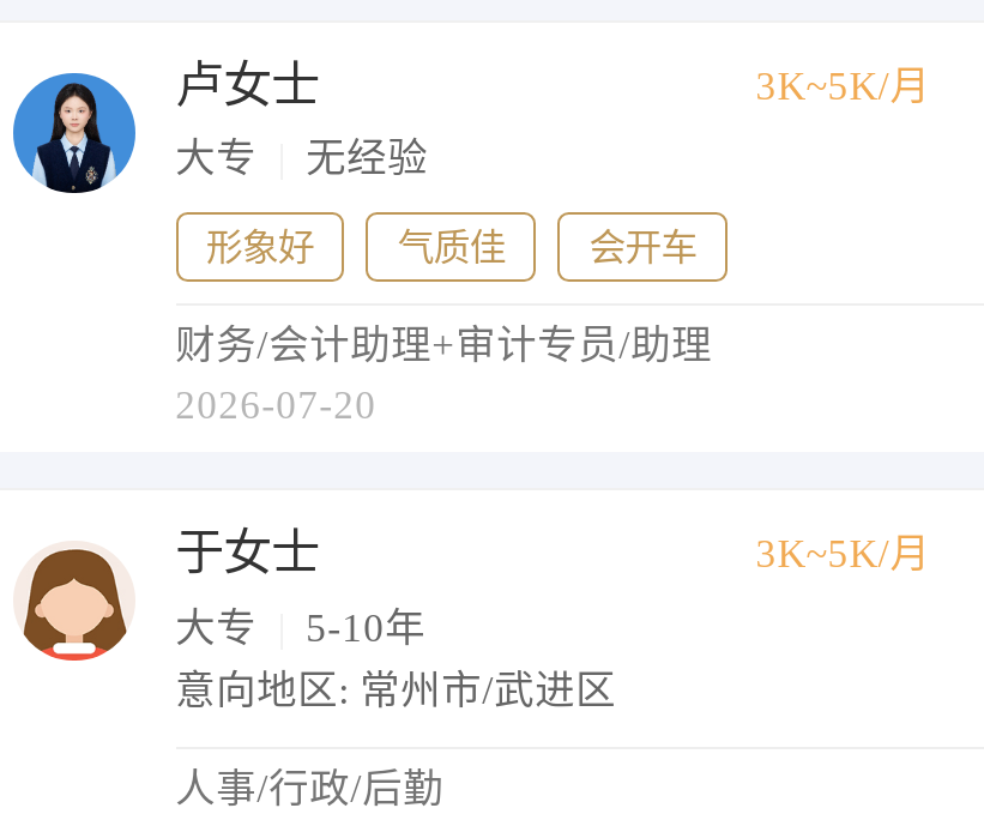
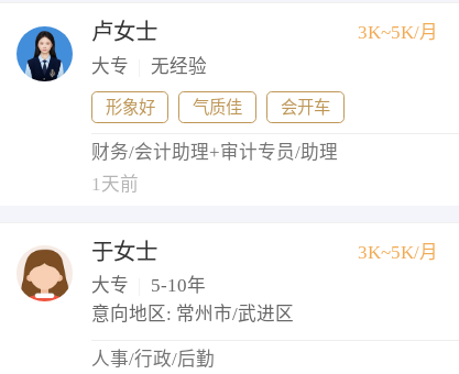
[175,383,377,428] 2026-07-20 -> [91,173,138,194] 1天前

